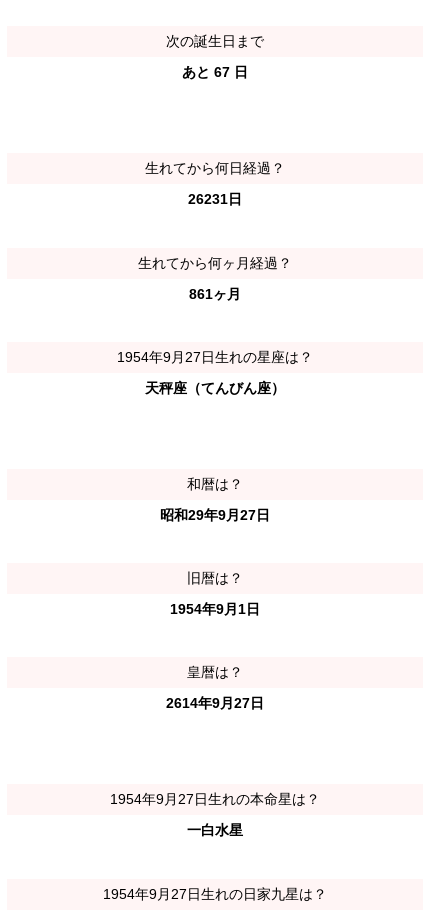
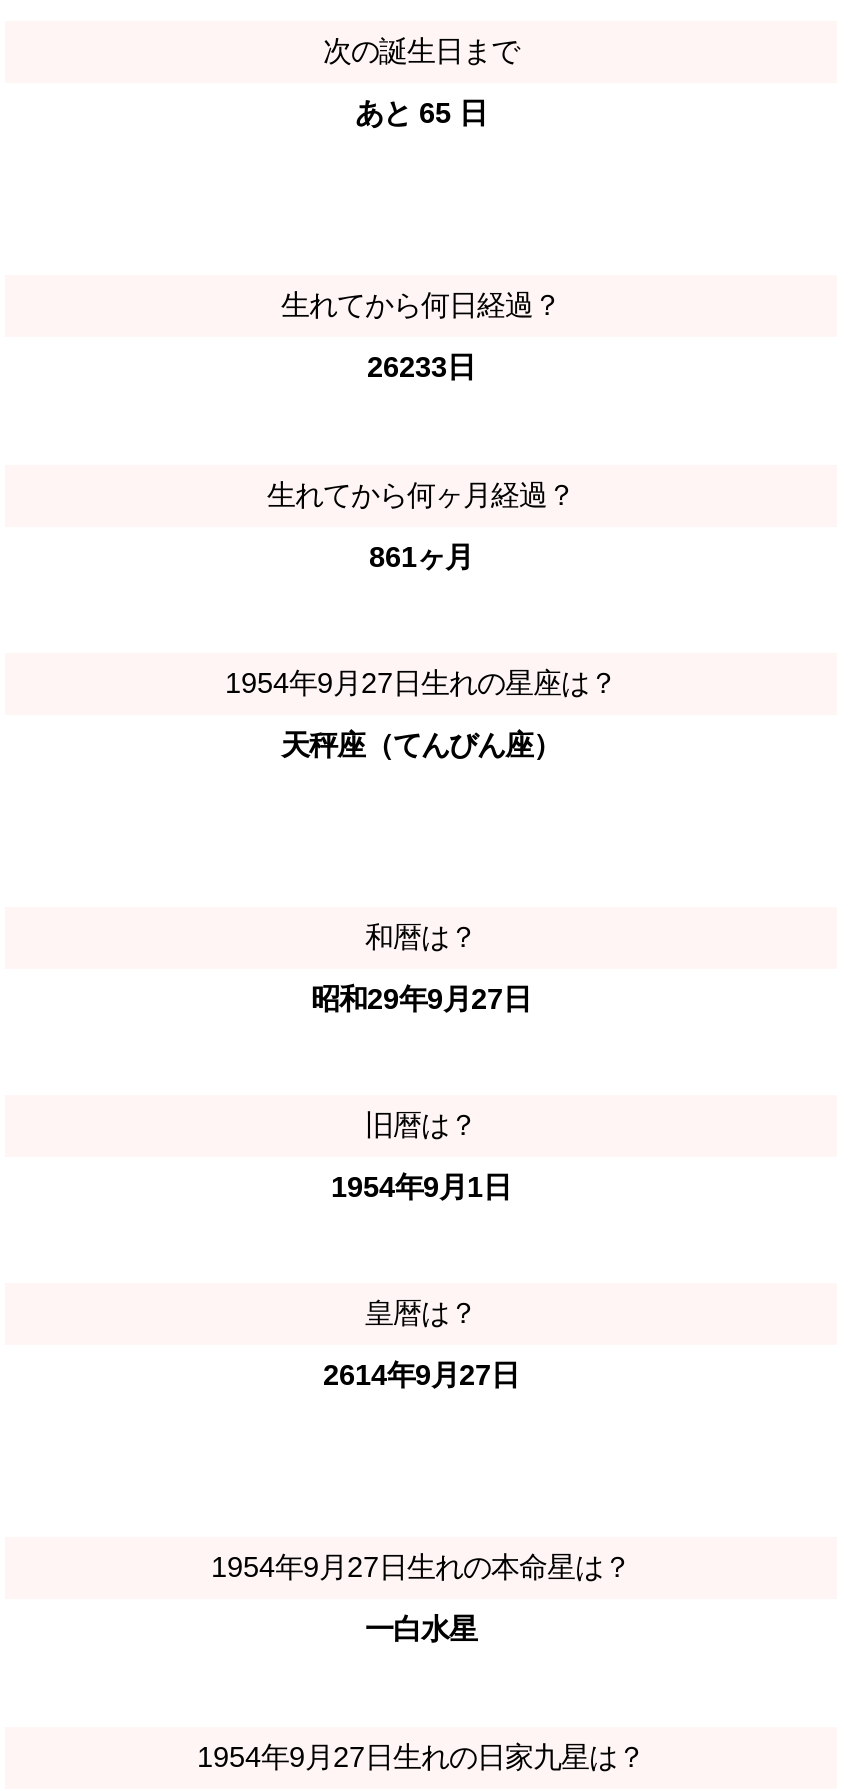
[182,64,248,80] あと 67 日 -> [355,98,487,130] あと 65 日
[188,191,242,207] 26231日 -> [367,351,475,383] 26233日

